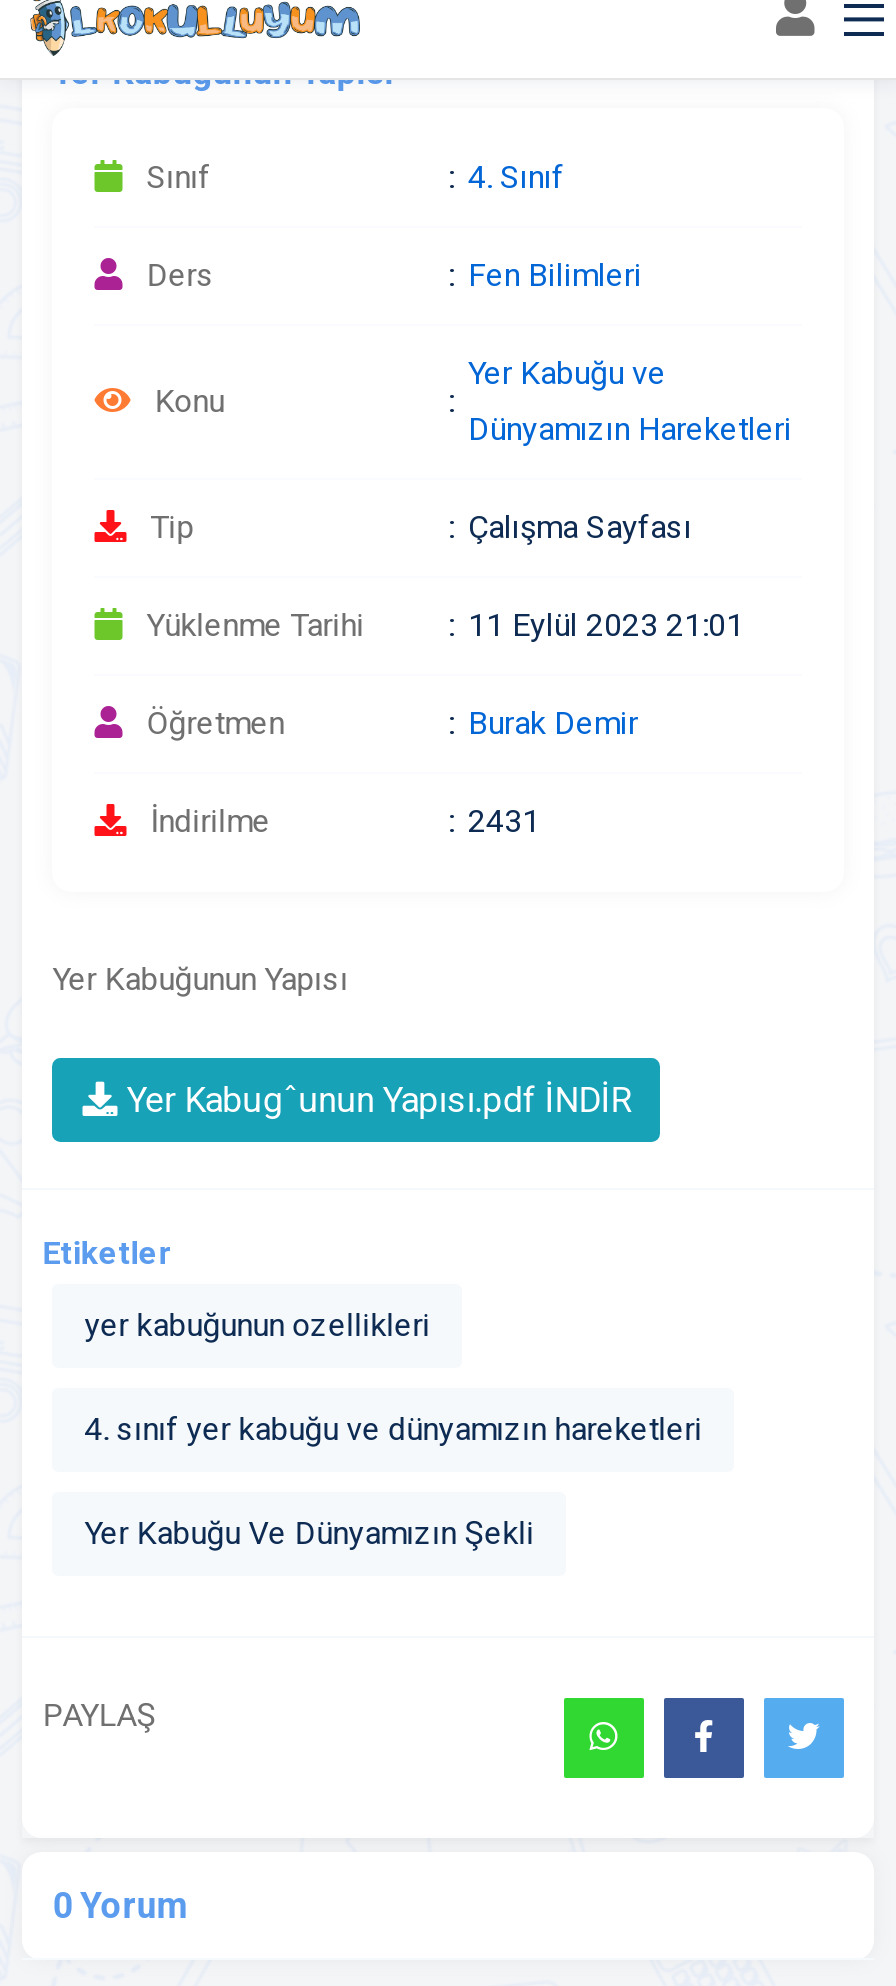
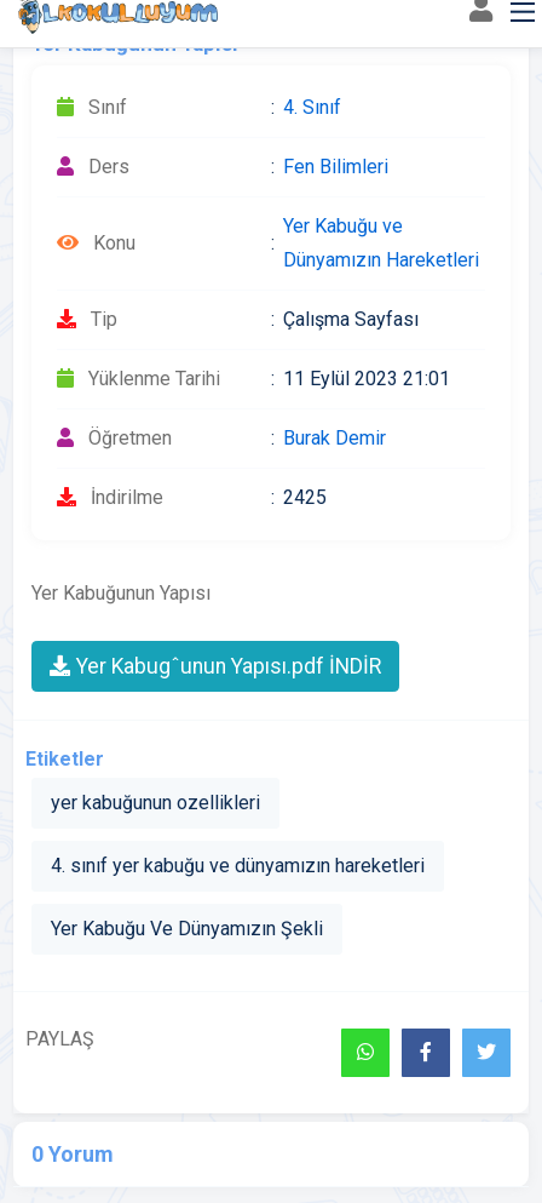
[468,802,540,840] 2431 -> [283,486,327,509] 2425

